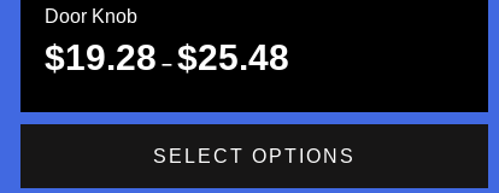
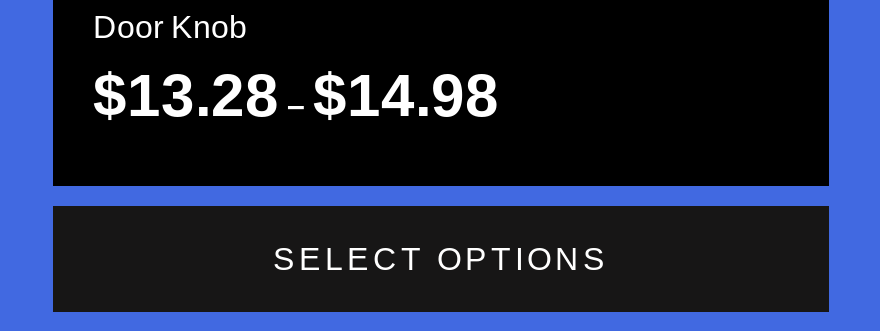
[45,37,289,77] $19.28 – $25.48 -> [93,62,499,128] $13.28 – $14.98

